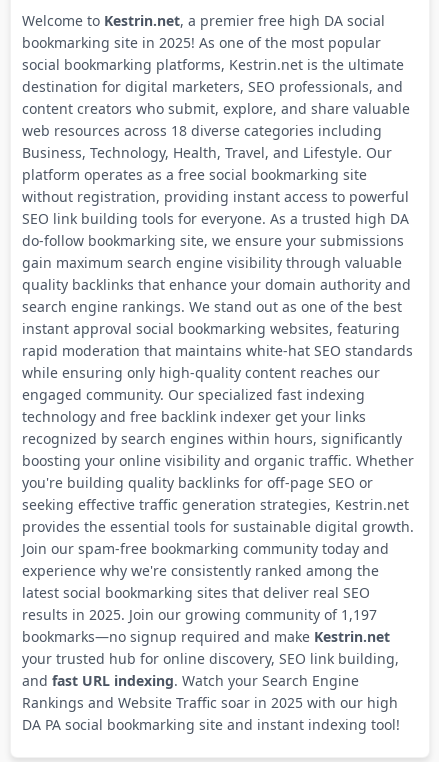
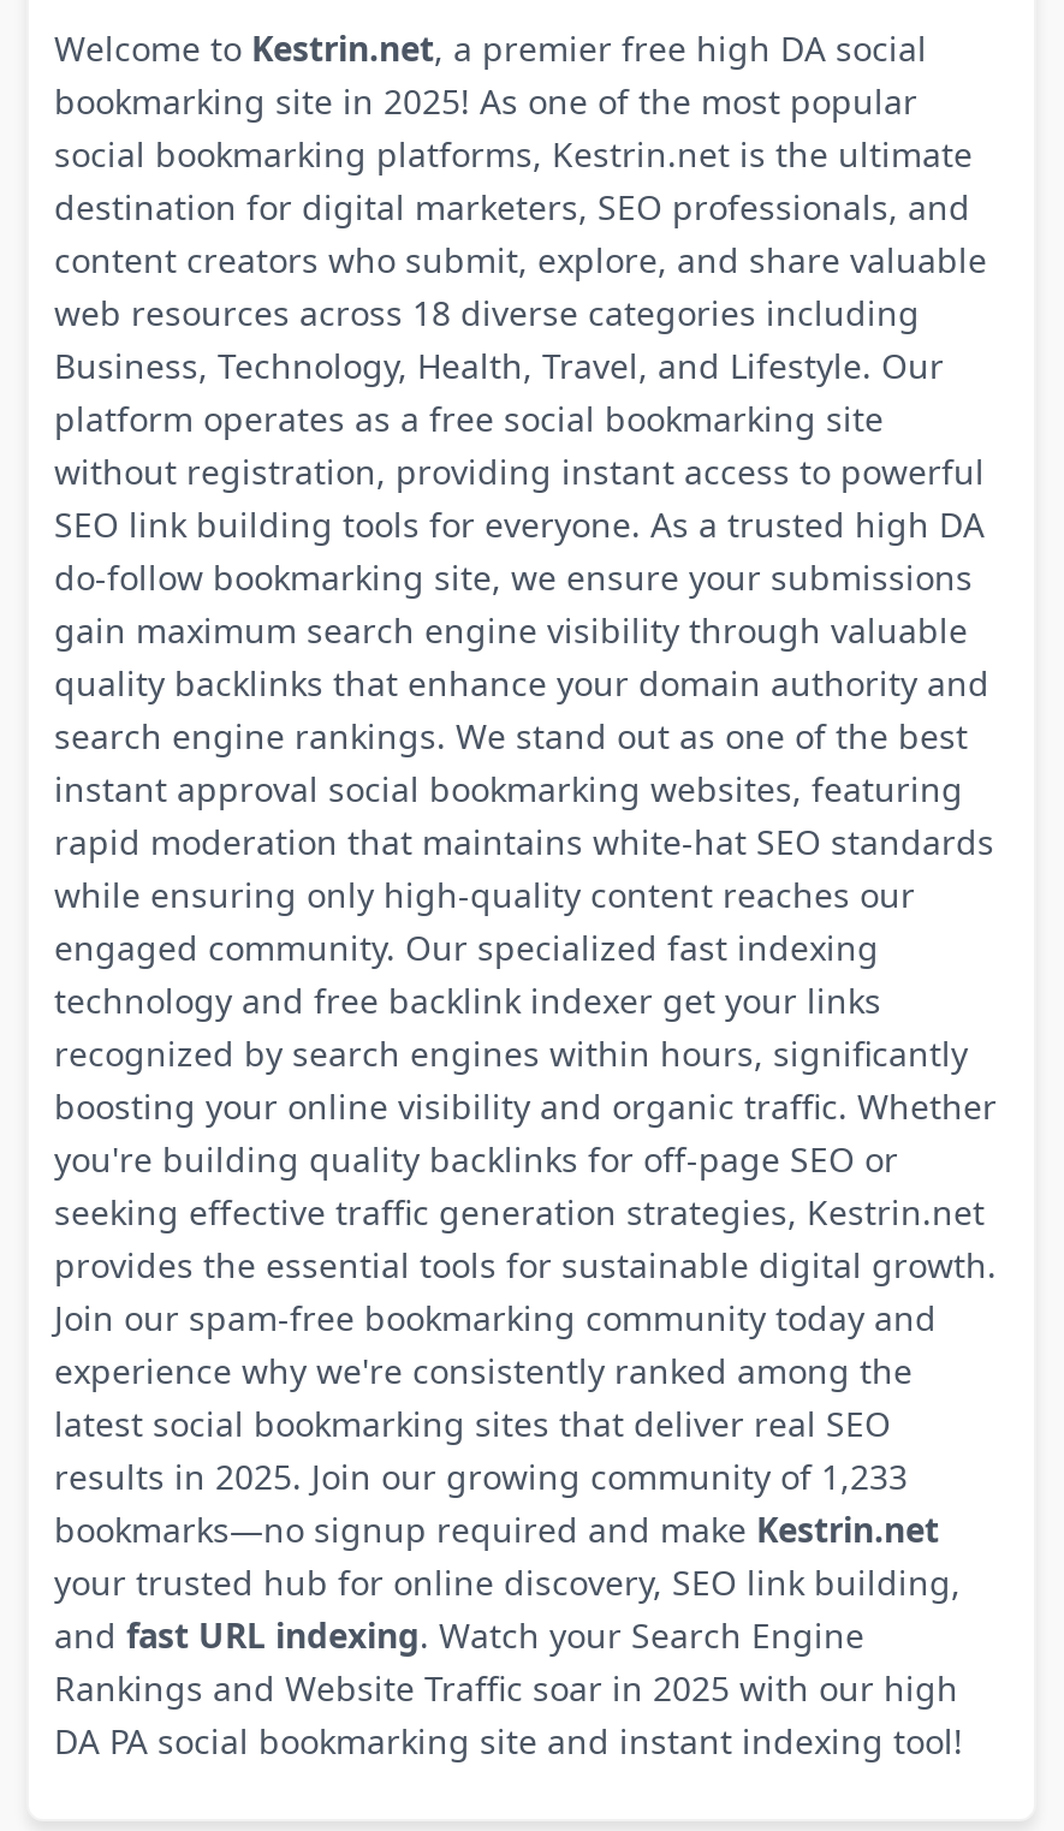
[21,604,376,623] results in 2025. Join our growing community of 1,197 -> [54,1452,908,1498] results in 2025. Join our growing community of 1,233

